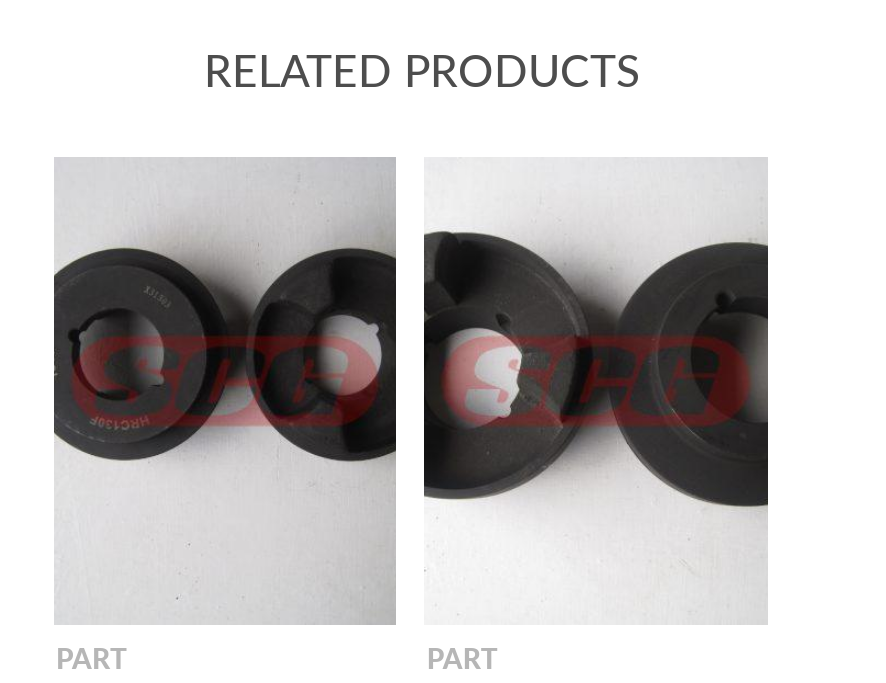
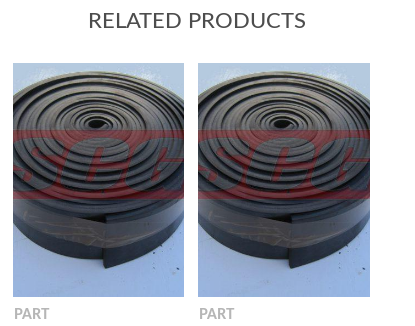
[54,161,398,625] [image] -> [12,64,185,297] [image]
[422,159,770,623] [image] -> [197,63,371,297] [image]

